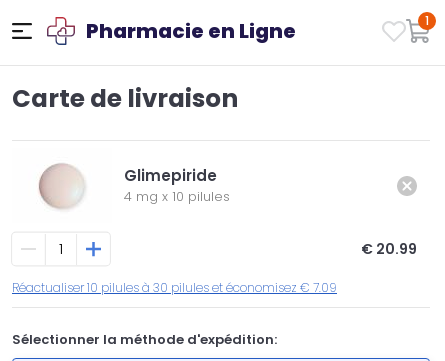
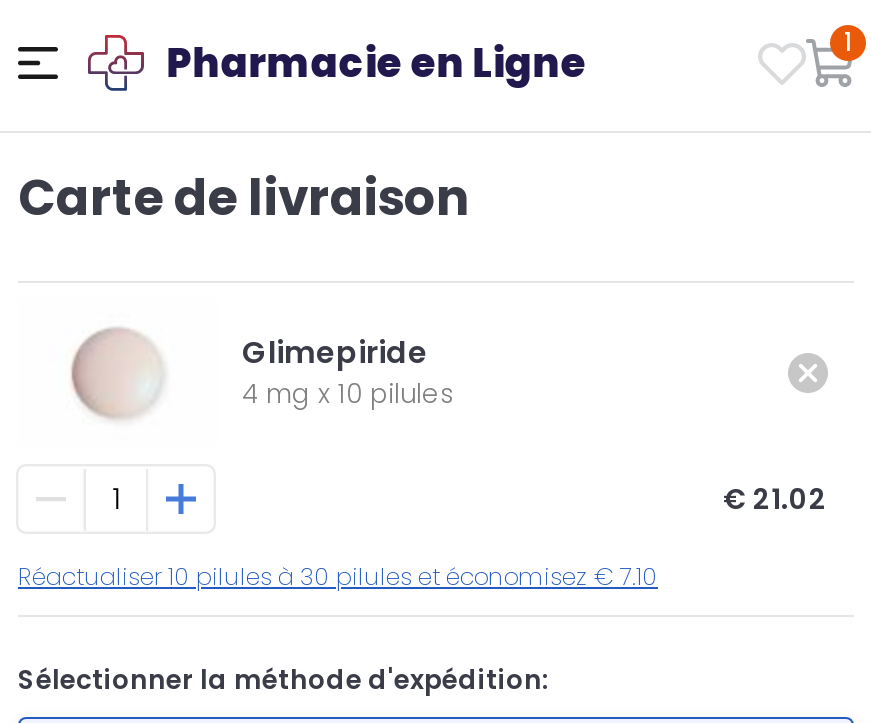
[360,238,416,258] € 20.99 -> [723,478,827,518] € 21.02
[12,279,337,296] Réactualiser 10 pilules à 30 pilules et économisez € 7.09 -> [18,559,658,593] Réactualiser 10 pilules à 30 pilules et économisez € 7.10

